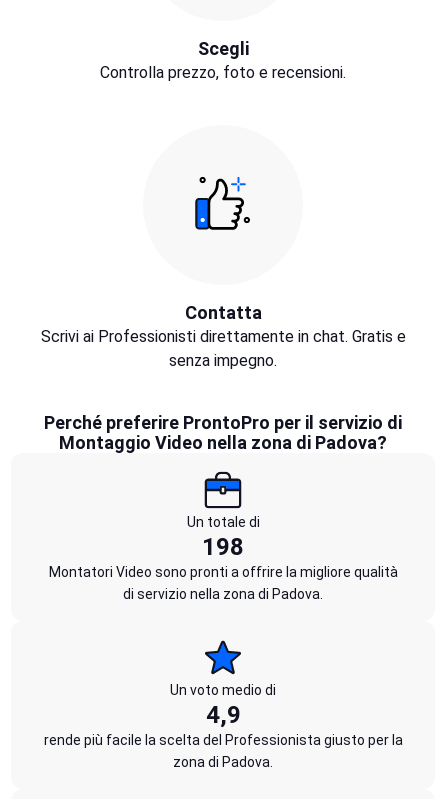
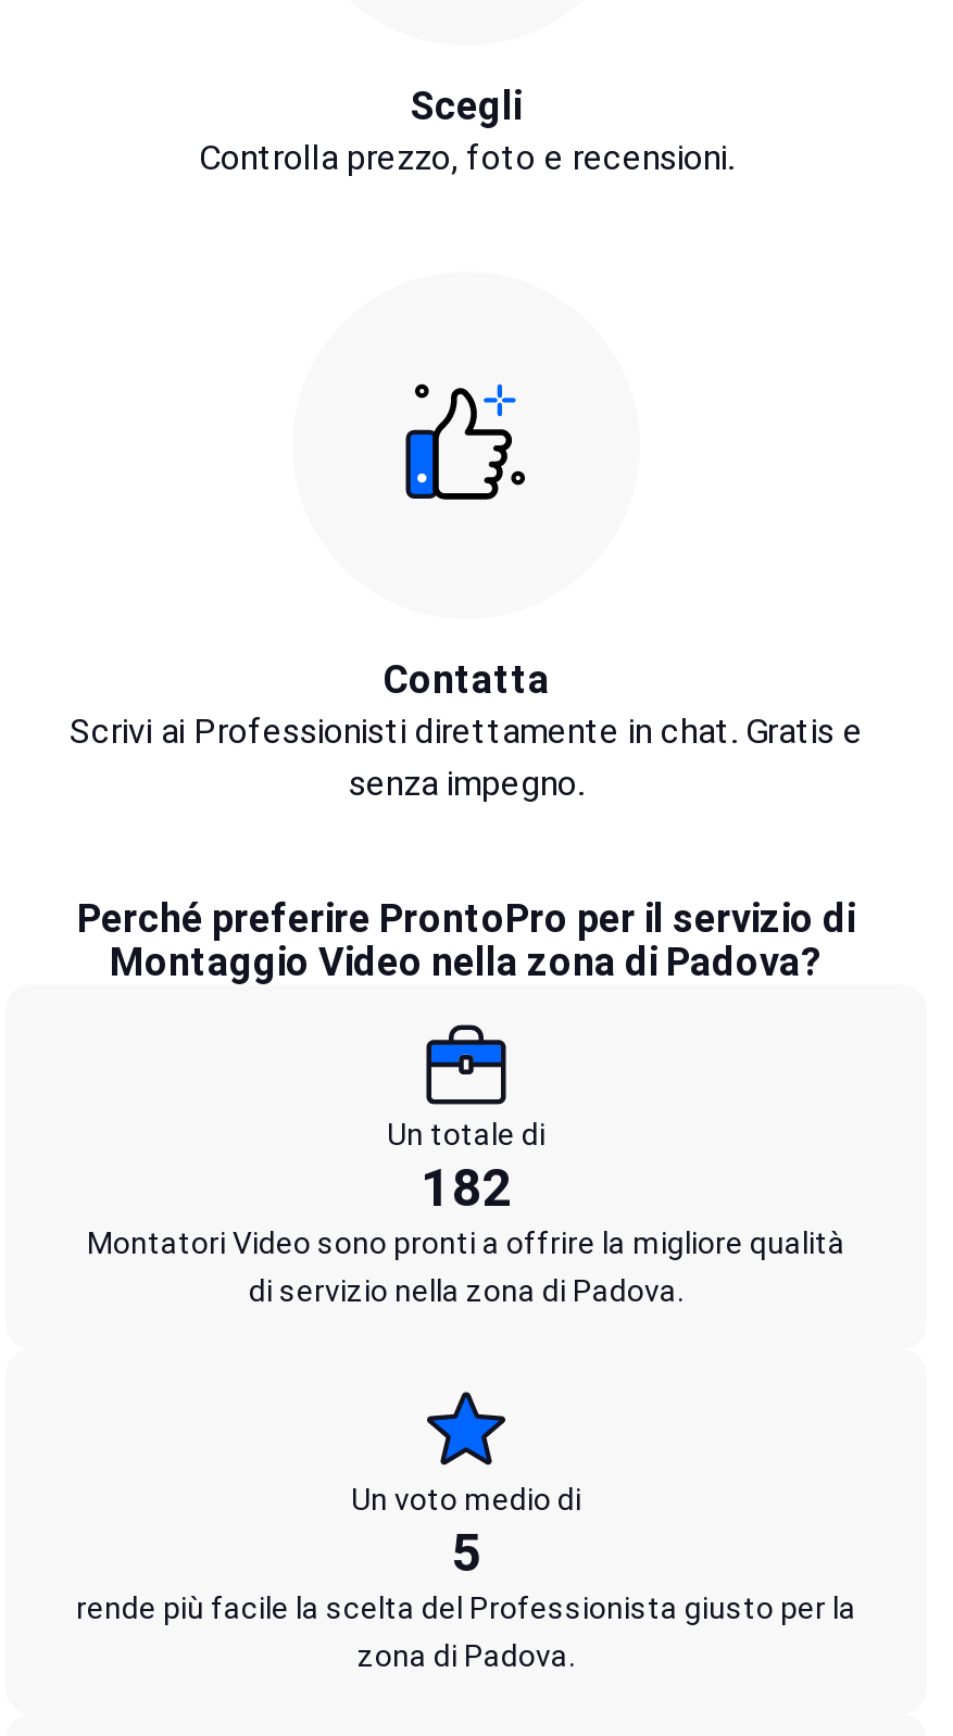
[202,533,244,561] 198 -> [421,1158,512,1218] 182
[205,701,240,729] 4,9 -> [451,1523,481,1583] 5

